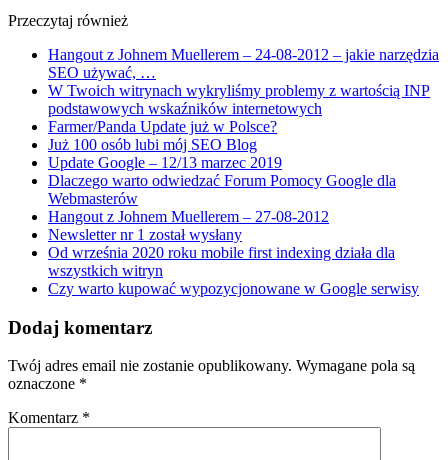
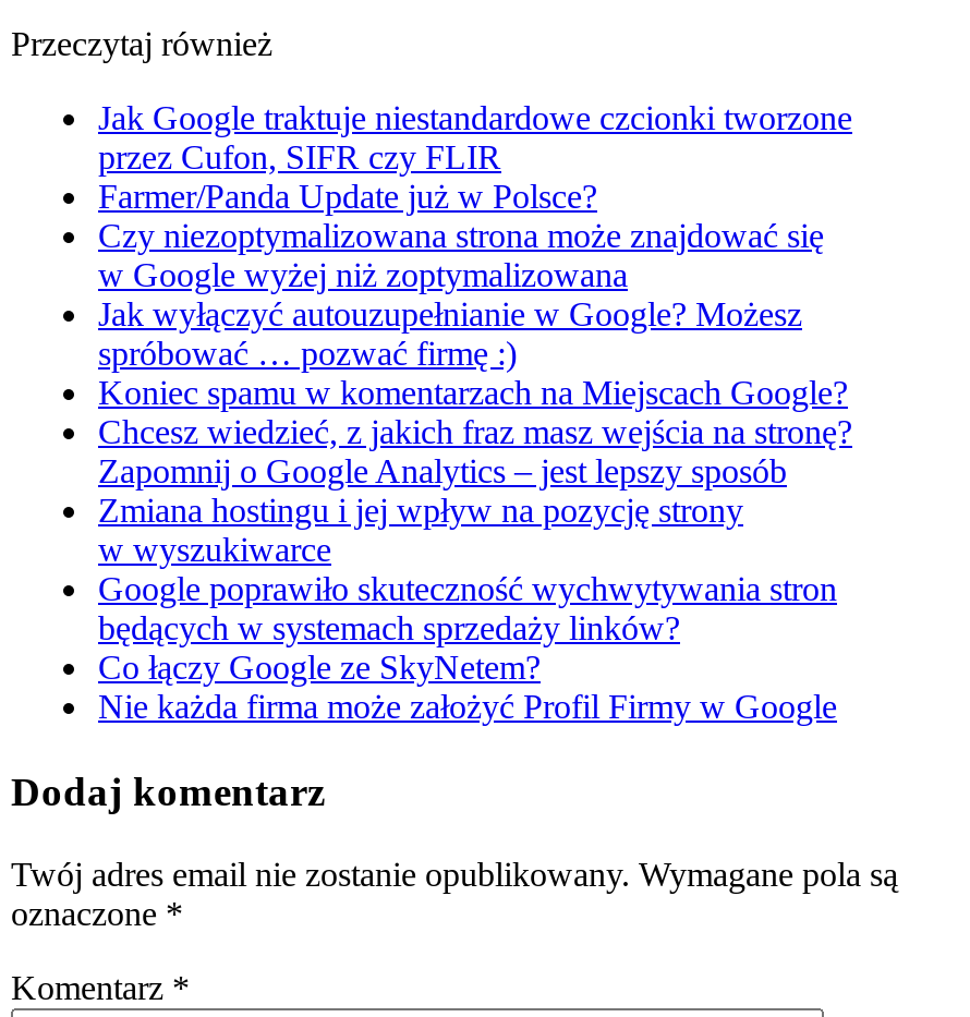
[48,46,439,117] Hangout z Johnem Muellerem – 24-08-2012 – jakie narzędzia | SEO używać, … | W Twoich witrynach wykryliśmy problemy z wartością INP | podstawowych wskaźników internetowych -> [98,99,852,175] Jak Google traktuje niestandardowe czcionki tworzone | przez Cufon, SIFR czy FLIR
moved [48,118,277,135] -> [98,177,597,214]: Farmer/Panda Update już w Polsce?
[48,136,419,297] Już 100 osób lubi mój SEO Blog | Update Google – 12/13 marzec 2019 | Dlaczego warto odwiedzać Forum Pomocy Google dla | Webmasterów | Hangout z Johnem Muellerem – 27-08-2012 | Newsletter nr 1 został wysłany | Od września 2020 roku mobile first indexing działa dla | wszystkich witryn | Czy warto kupować wypozycjonowane w Google serwisy -> [98,216,852,724] Czy niezoptymalizowana strona może znajdować się | w Google wyżej niż zoptymalizowana | Jak wyłączyć autouzupełnianie w Google? Możesz | spróbować … pozwać firmę :) | Koniec spamu w komentarzach na Miejscach Google? | Chcesz wiedzieć, z jakich fraz masz wejścia na stronę? | Zapomnij o Google Analytics – jest lepszy sposób | Zmiana hostingu i jej wpływ na pozycję strony | w wyszukiwarce | Google poprawiło skuteczność wychwytywania stron | będących w systemach sprzedaży linków? | Co łączy Google ze SkyNetem? | Nie każda firma może założyć Profil Firmy w Google

